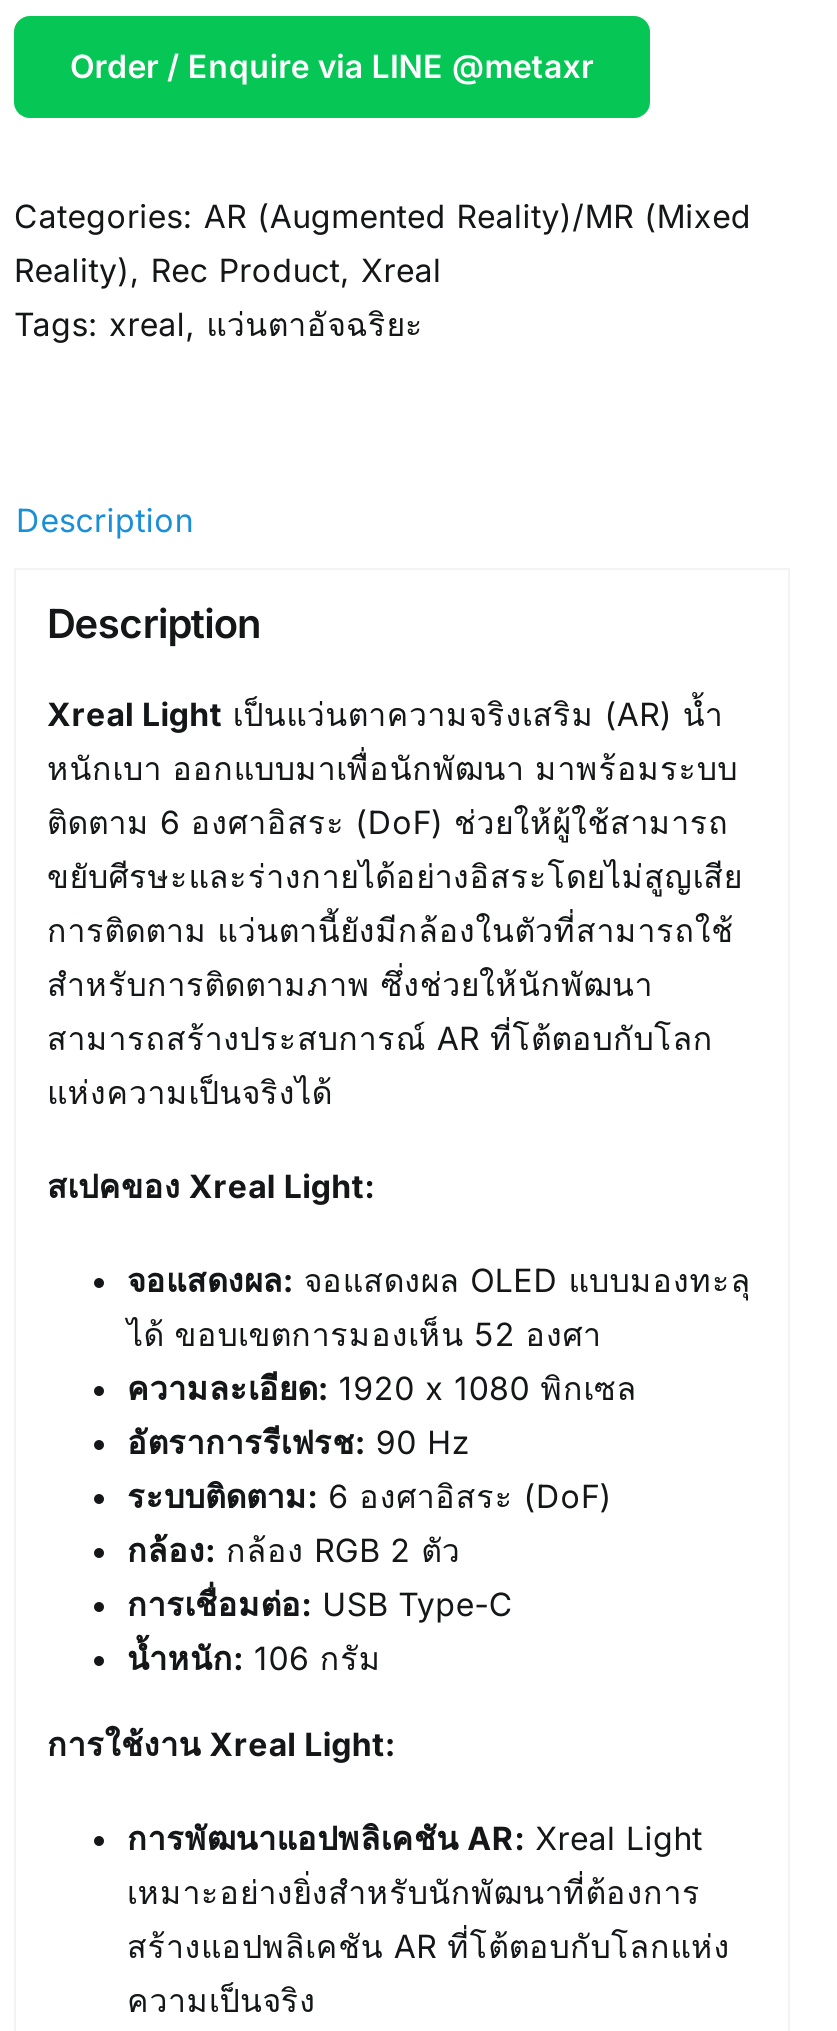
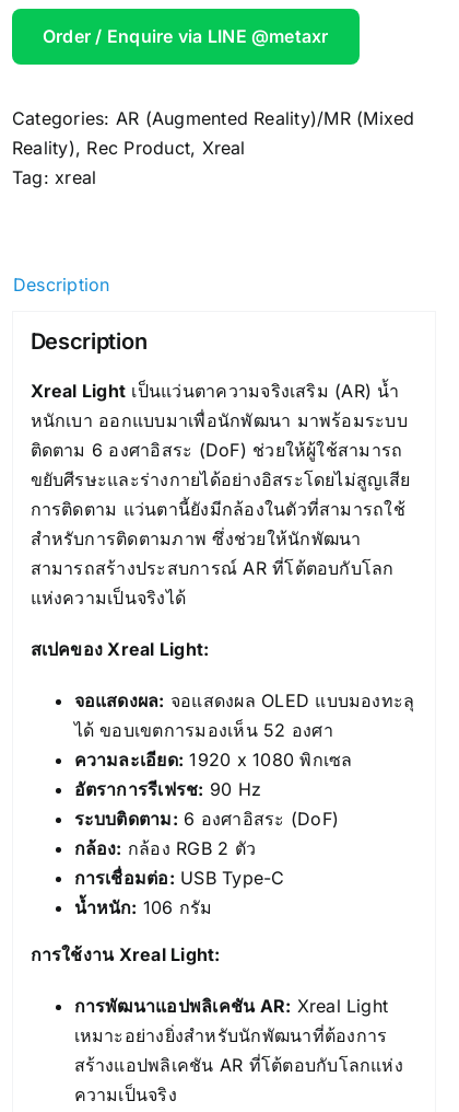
[14,304,424,344] Tags: xreal,แว่นตาอัจฉริยะ -> [12,166,97,188] Tag: xreal

